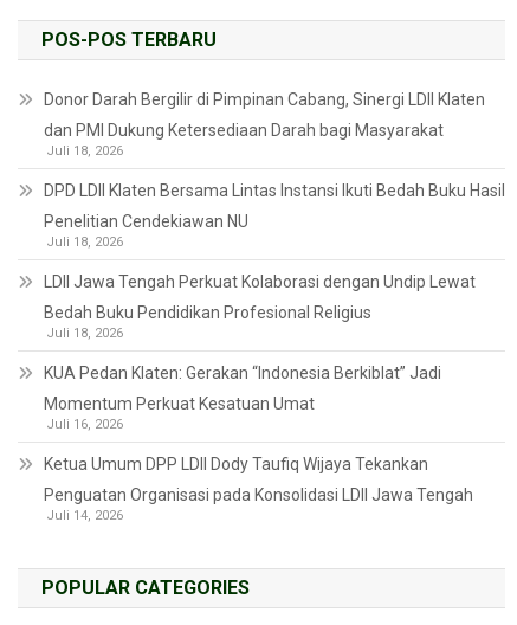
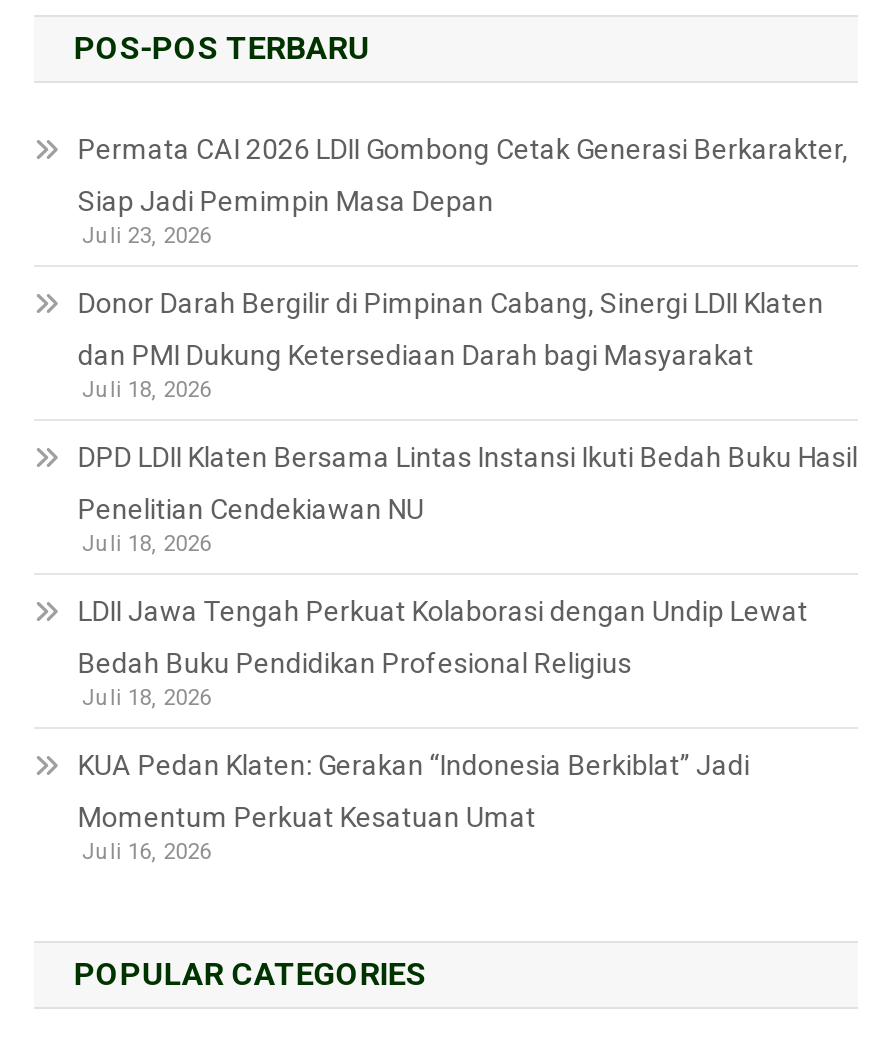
none -> [78,133,848,249] Permata CAI 2026 LDII Gombong Cetak Generasi Berkarakter, | Siap Jadi Pemimpin Masa Depan | Juli 23, 2026
moved [44,90,505,432] -> [78,287,858,865]: Donor Darah Bergilir di Pimpinan Cabang, Sinergi LDII Klaten | dan PMI Dukung Ketersediaan Darah bagi Masyarakat | Juli 18, 2026 | ... | Momentum Perkuat Kesatuan Umat | Juli 16, 2026
[44,455,473,523] Ketua Umum DPP LDII Dody Taufiq Wijaya Tekankan | Penguatan Organisasi pada Konsolidasi LDII Jawa Tengah | Juli 14, 2026 -> none

